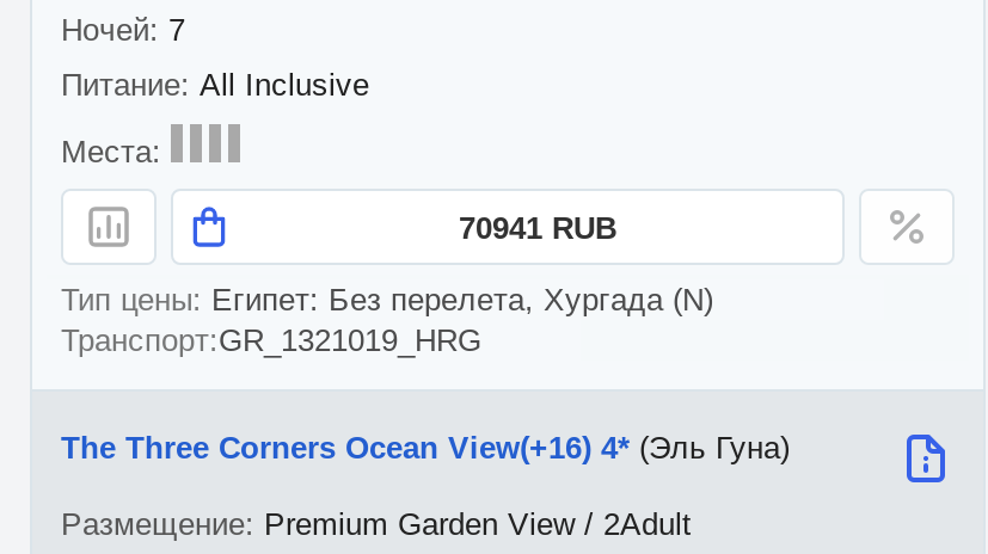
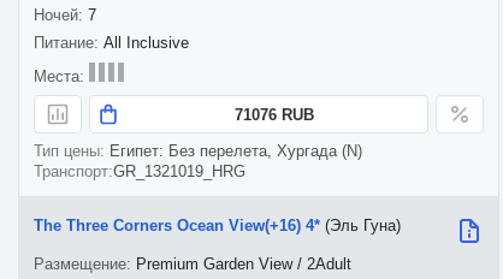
[459,209,616,245] 70941 RUB -> [234,105,313,123] 71076 RUB

